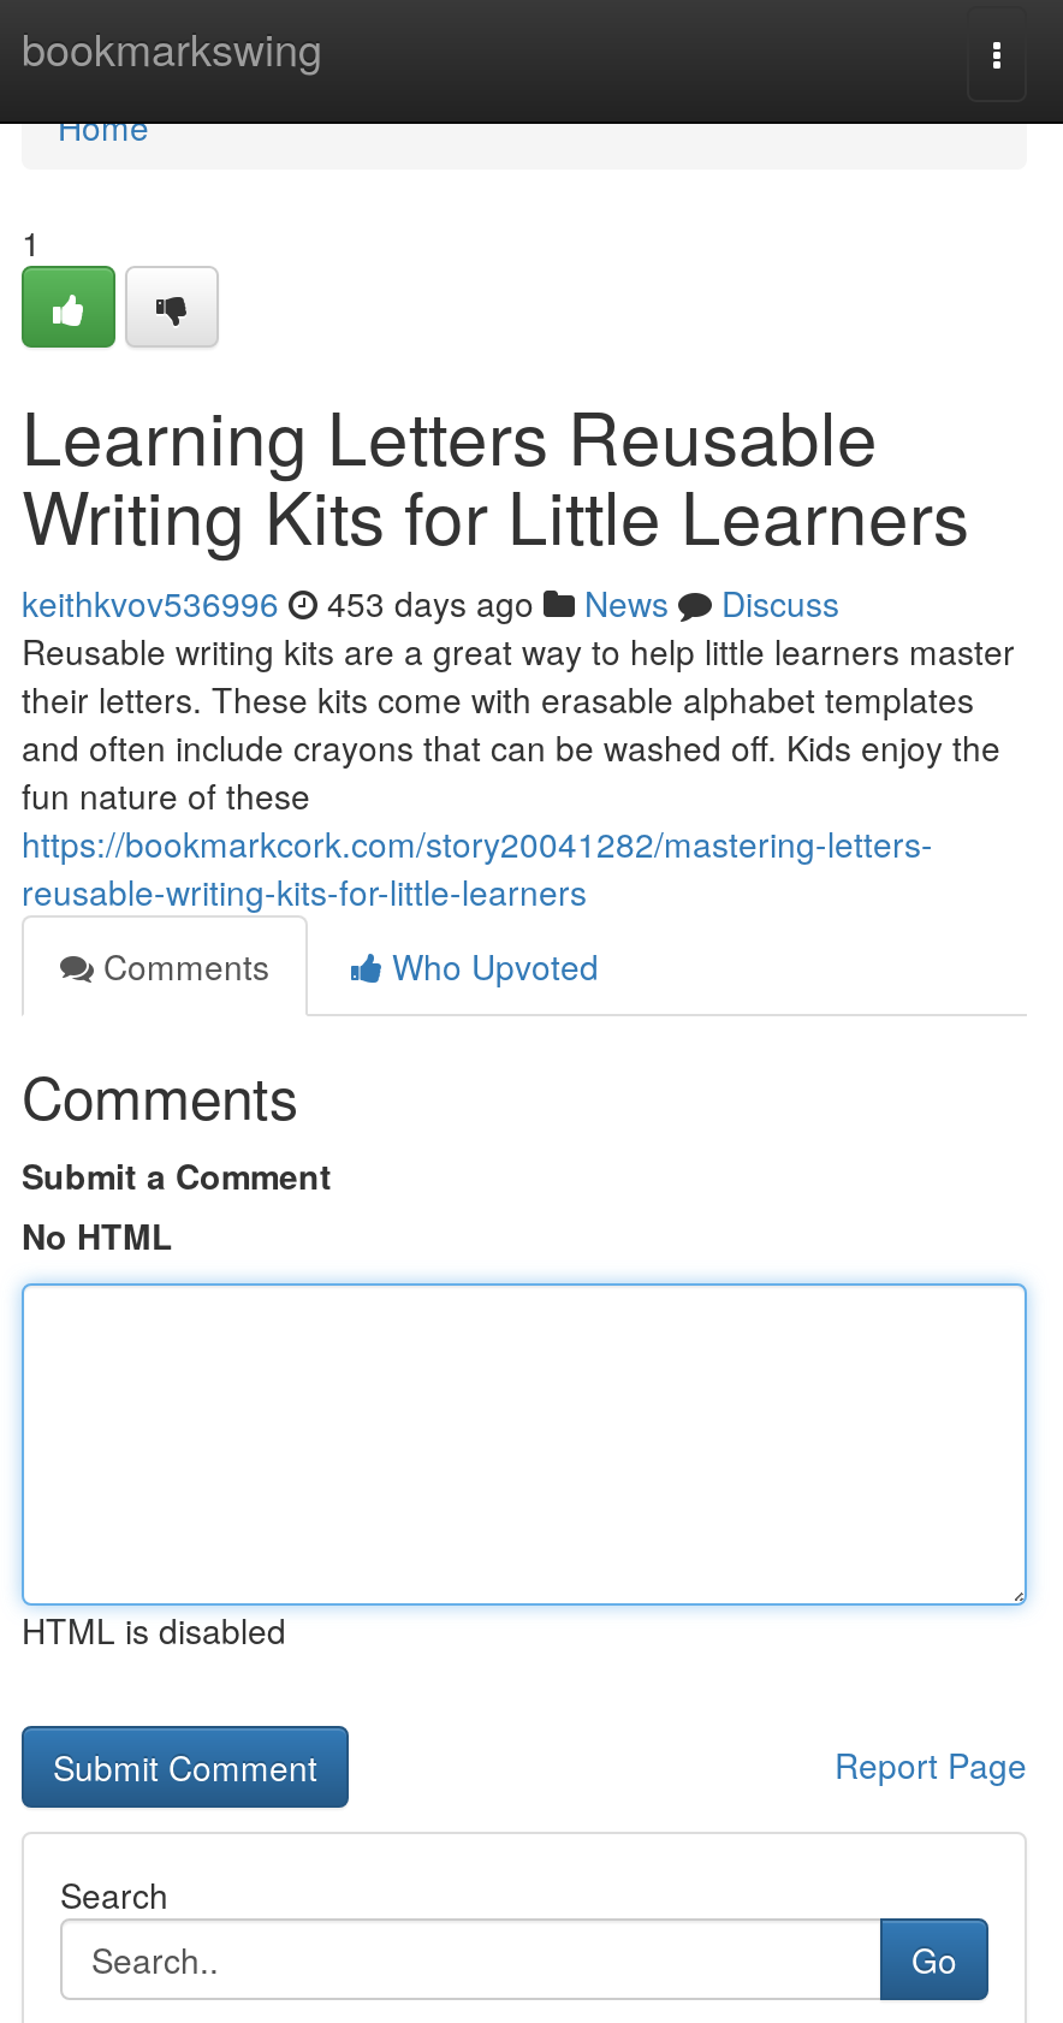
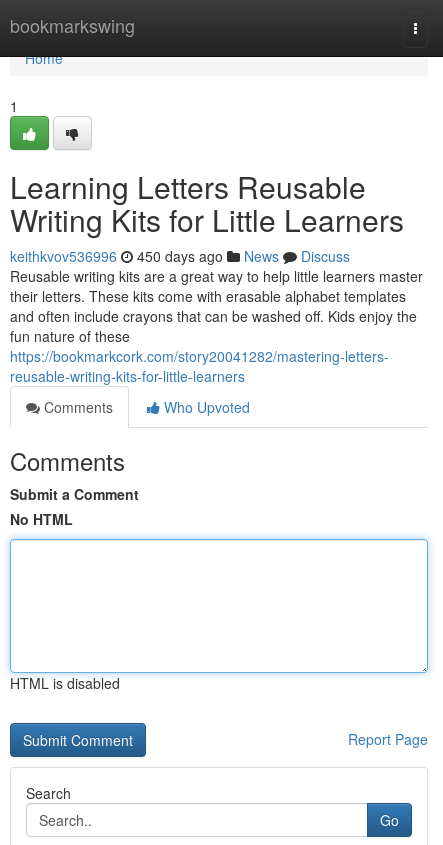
[22,579,839,627] keithkvov536996 453 days ago News Discuss -> [10,246,350,266] keithkvov536996 450 days ago News Discuss

